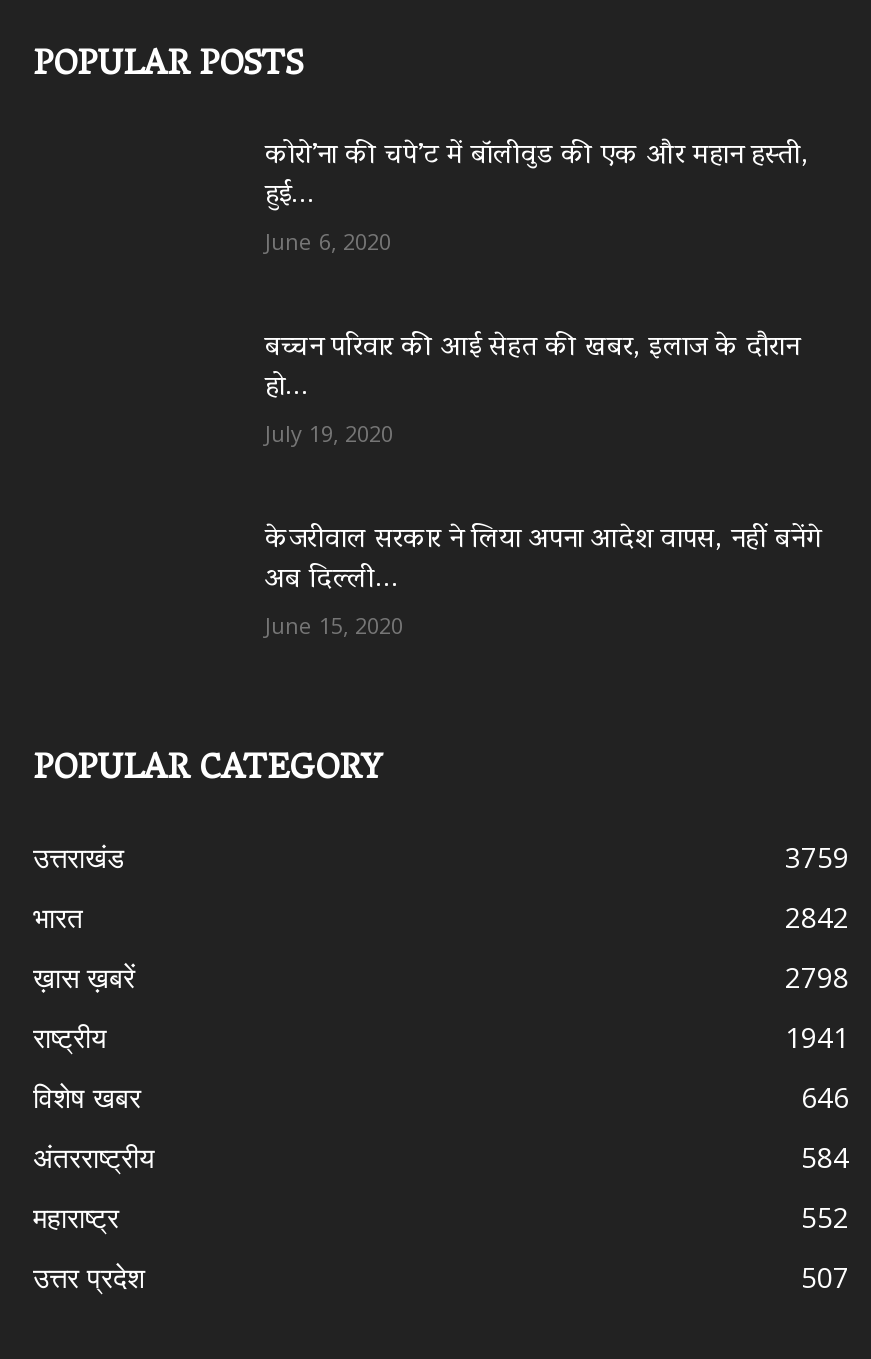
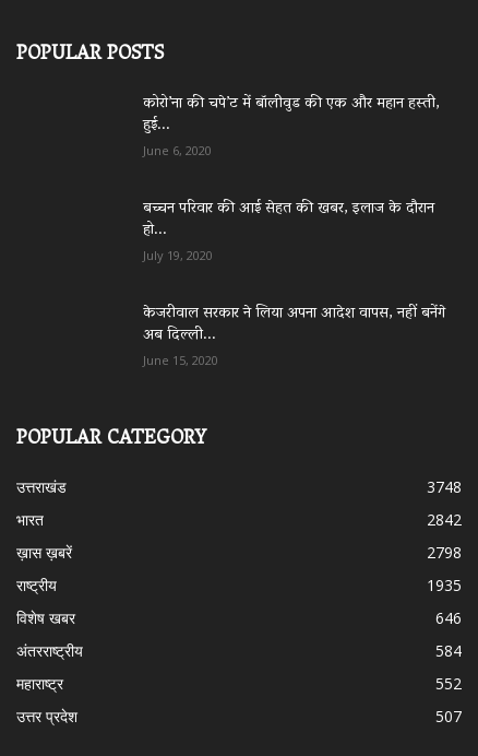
[785,838,849,876] 3759 -> [427,477,462,497] 3748
[785,1018,849,1056] 1941 -> [427,575,462,596] 1935

